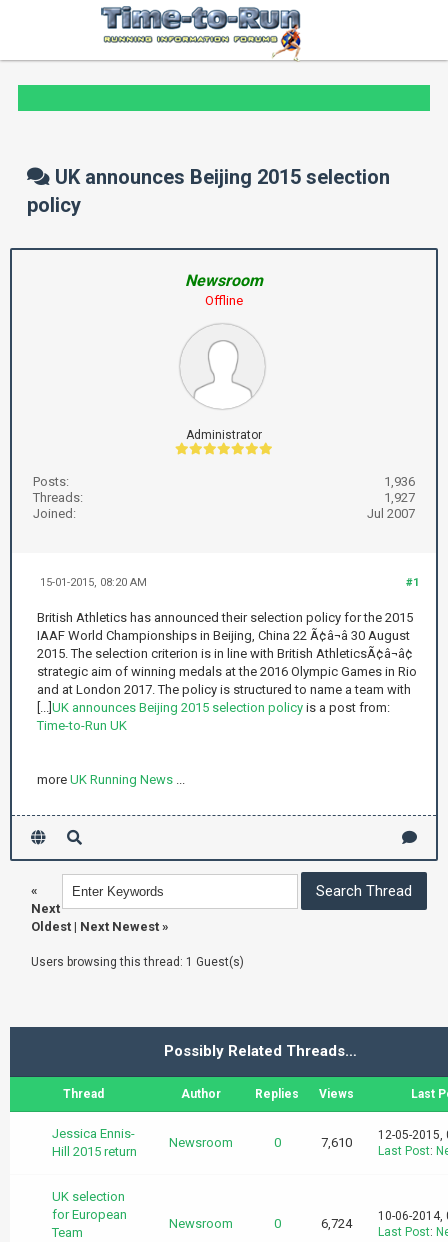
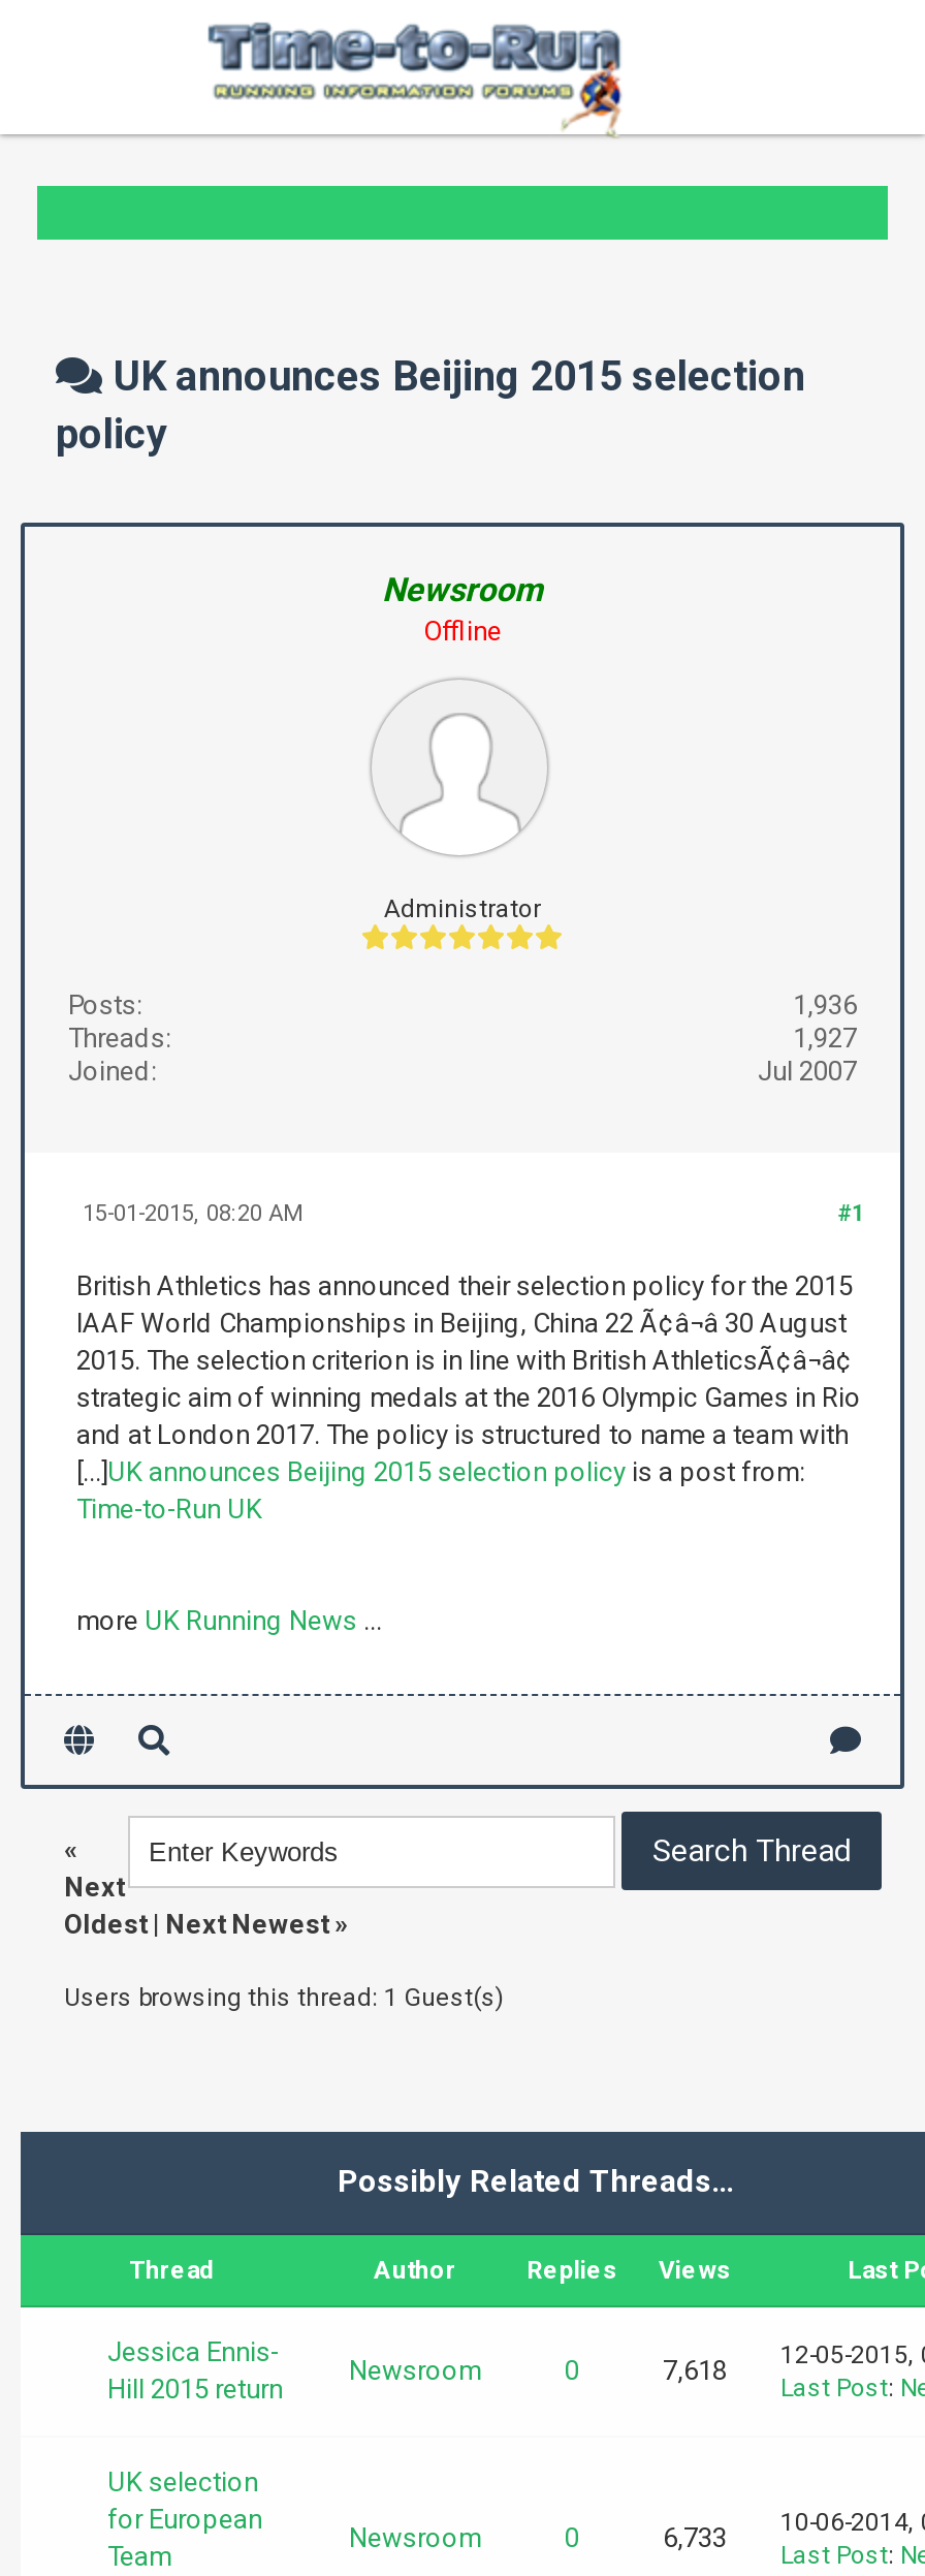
[321,1135,352,1150] 7,610 -> [663,2355,727,2386] 7,618
[321,1216,352,1231] 6,724 -> [663,2522,727,2553] 6,733

